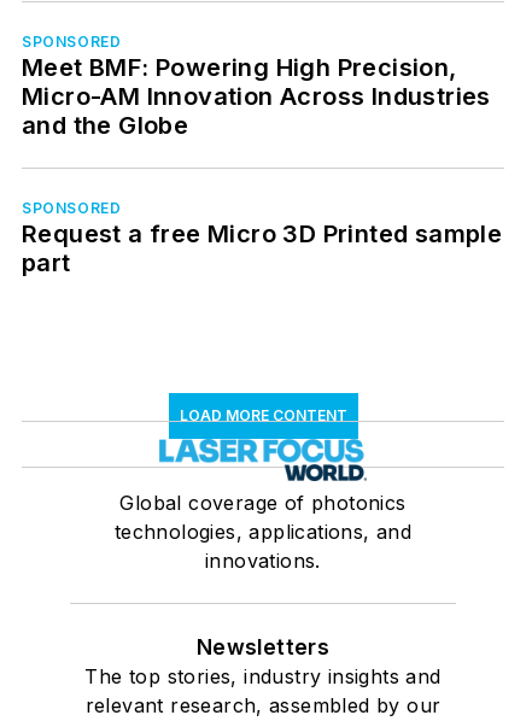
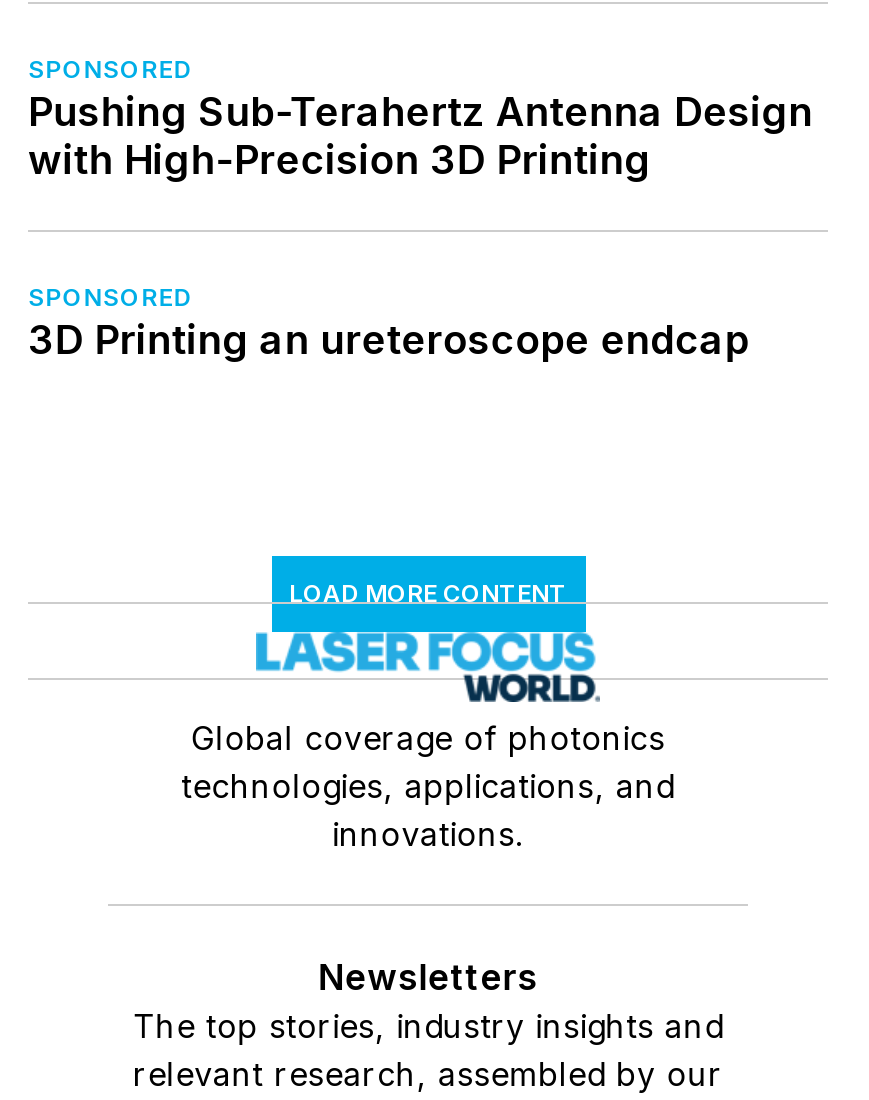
[22,53,492,140] Meet BMF: Powering High Precision, | Micro-AM Innovation Across Industries | and the Globe -> [28,88,817,184] Pushing Sub-Terahertz Antenna Design | with High-Precision 3D Printing
[22,220,502,278] Request a free Micro 3D Printed sample | part -> [28,316,749,364] 3D Printing an ureteroscope endcap

